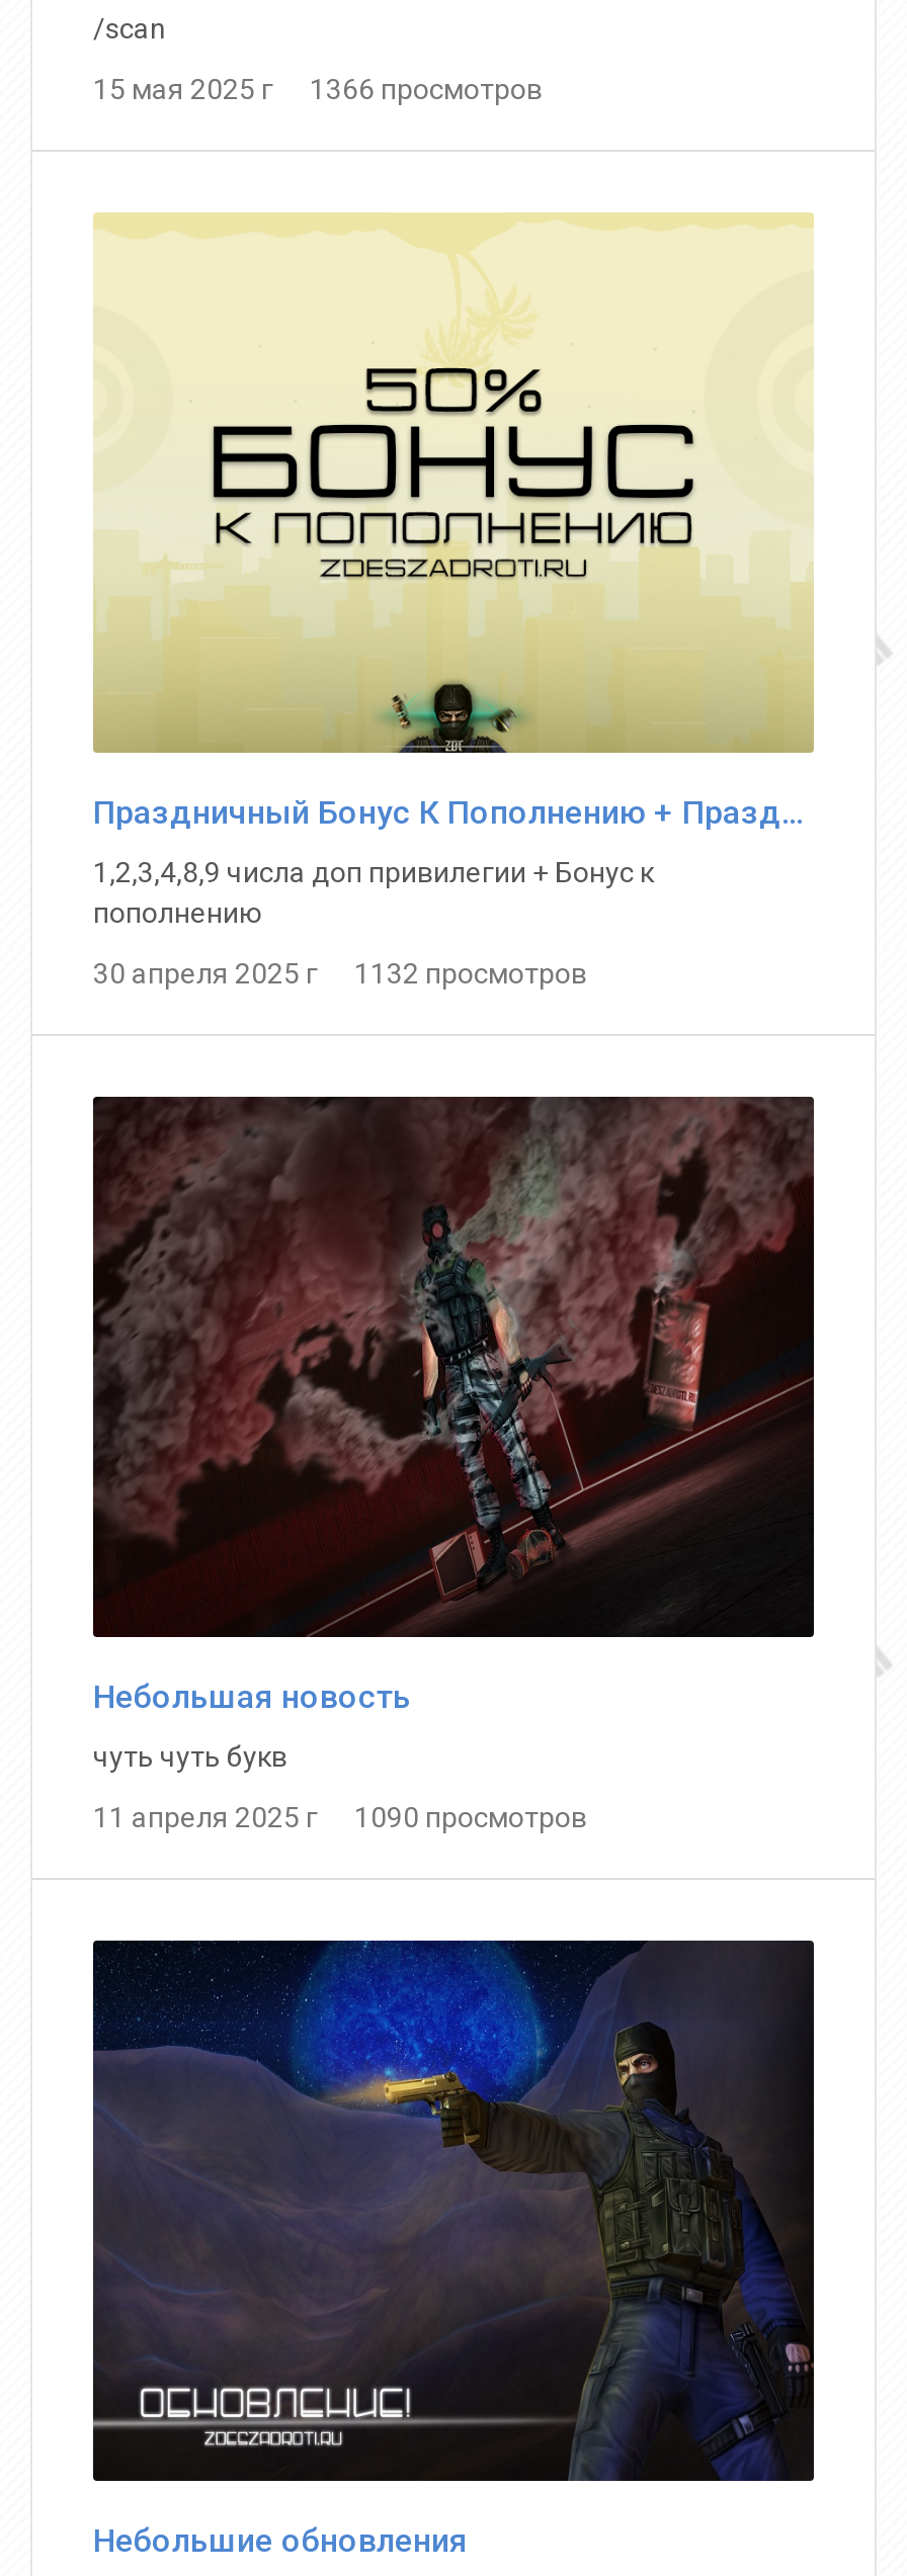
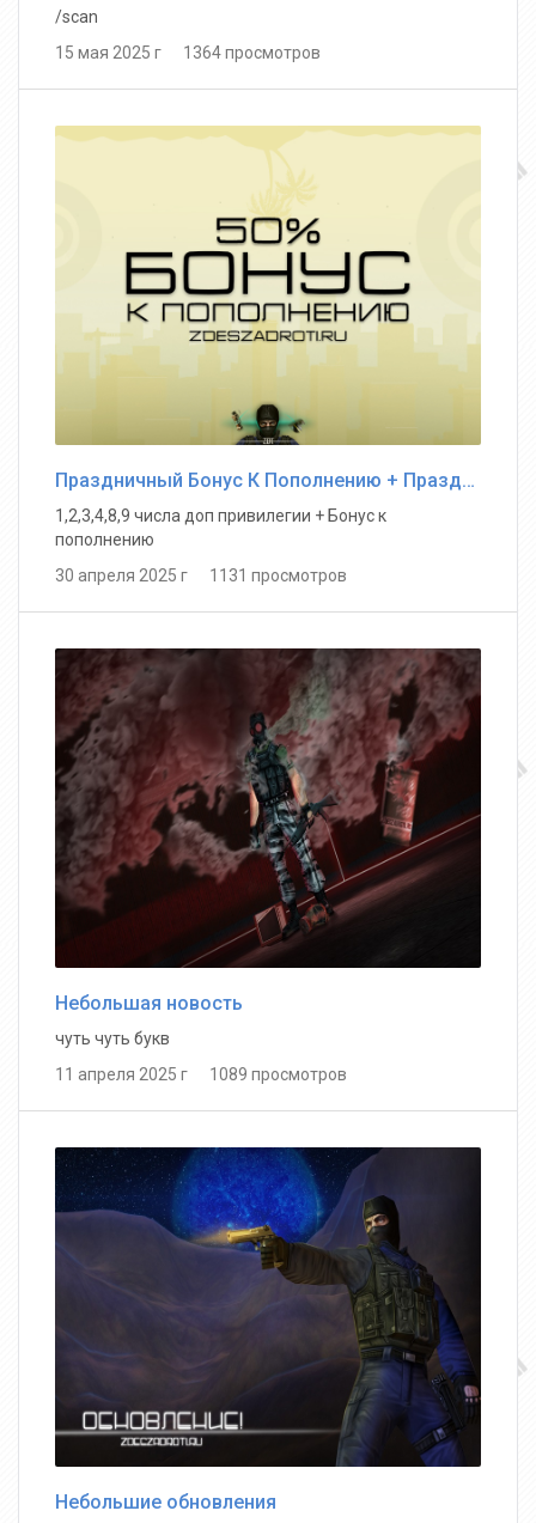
[93,73,543,105] 15 мая 2025 г 1366 просмотров -> [55,43,321,62] 15 мая 2025 г 1364 просмотров
[93,957,587,990] 30 апреля 2025 г 1132 просмотров -> [55,566,347,585] 30 апреля 2025 г 1131 просмотров
[93,1801,587,1833] 11 апреля 2025 г 1090 просмотров -> [55,1065,347,1084] 11 апреля 2025 г 1089 просмотров

